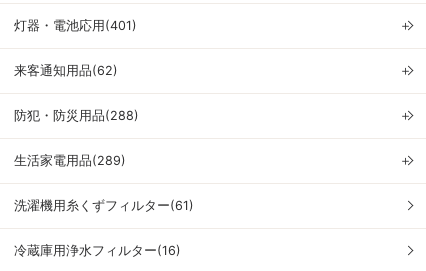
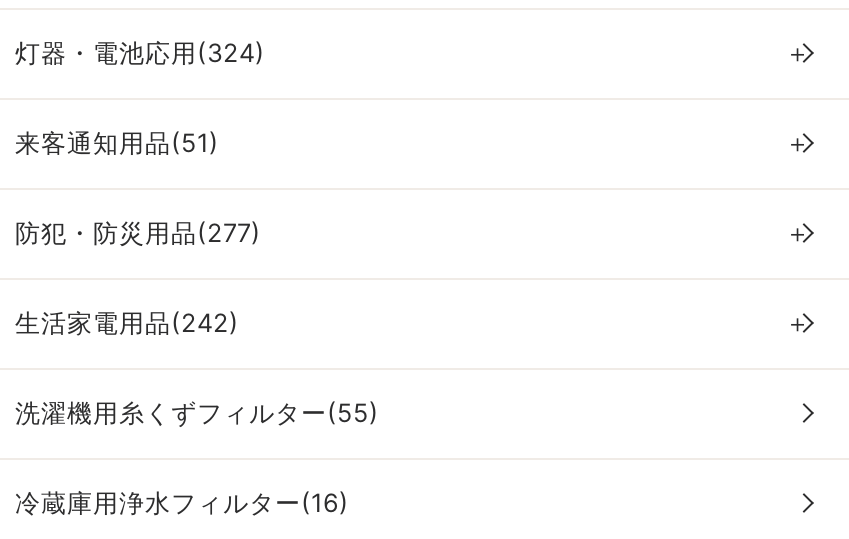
[14,18,137,33] 灯器・電池応用(401) -> [15,38,265,68] 灯器・電池応用(324)
[14,63,118,78] 来客通知用品(62) -> [15,128,219,158] 来客通知用品(51)
[14,108,139,123] 防犯・防災用品(288) -> [15,218,261,248] 防犯・防災用品(277)
[14,153,126,168] 生活家電用品(289) -> [15,308,239,338] 生活家電用品(242)
[14,198,194,213] 洗濯機用糸くずフィルター(61) -> [15,398,379,428] 洗濯機用糸くずフィルター(55)

